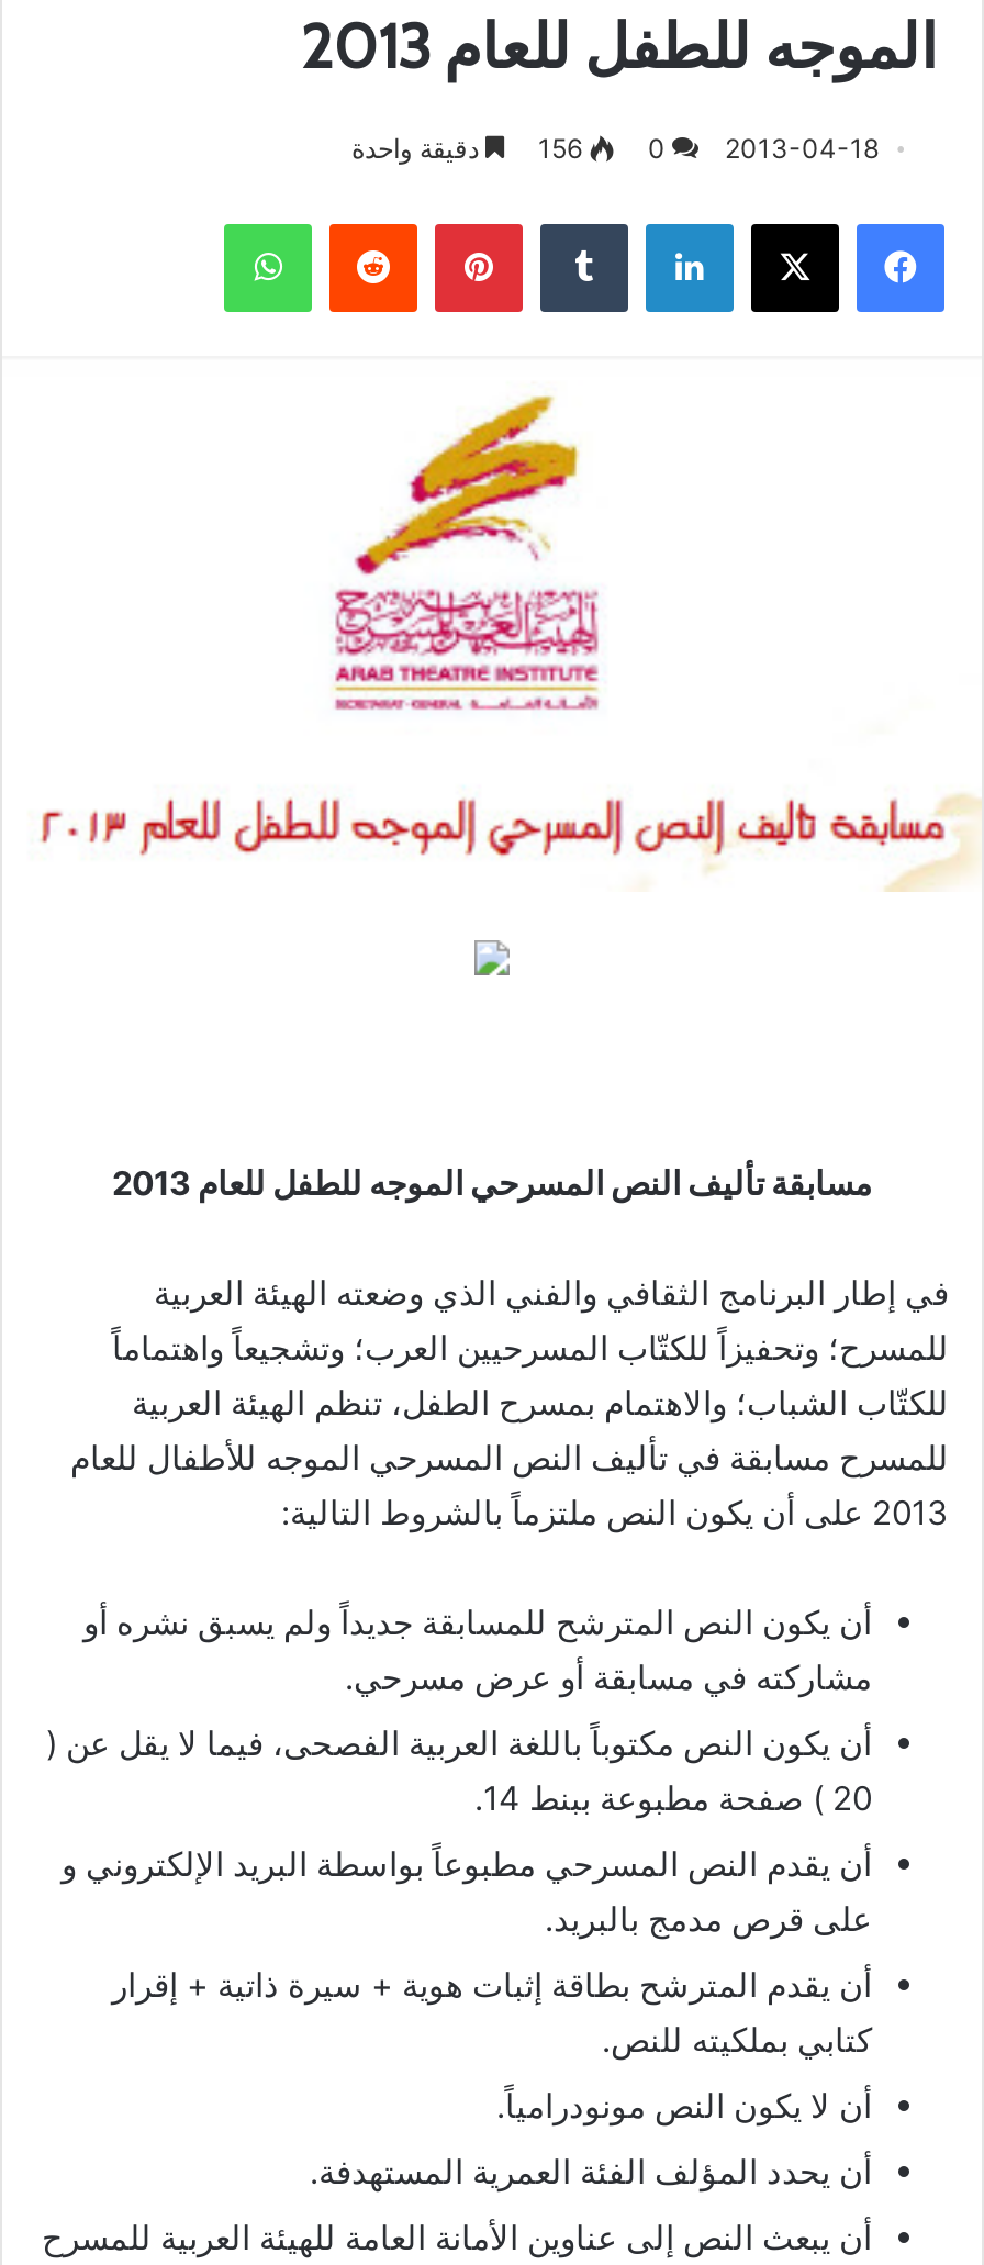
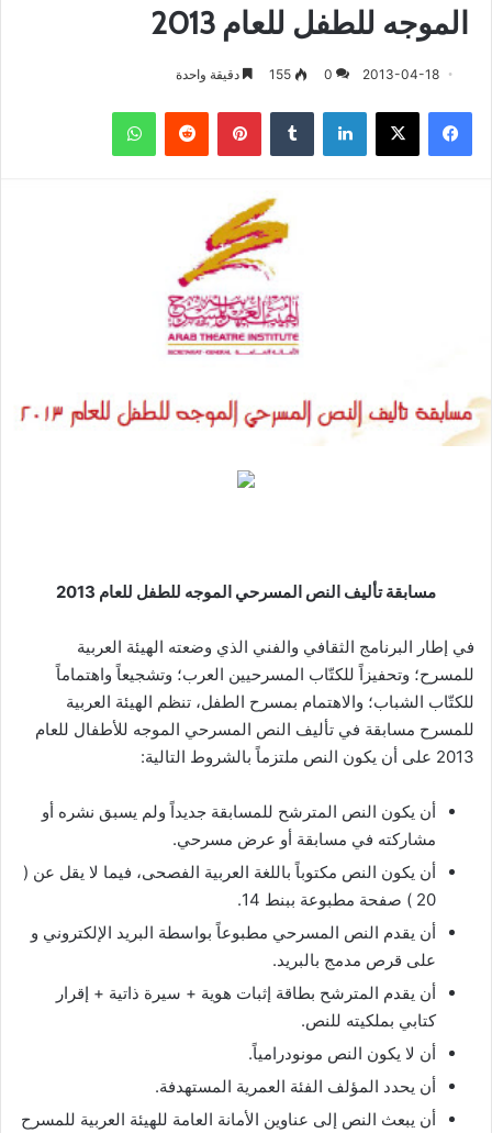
[351,132,879,165] 2013-04-18 0 156 دقيقة واحدة -> [176,66,439,82] 2013-04-18 0 155 دقيقة واحدة

